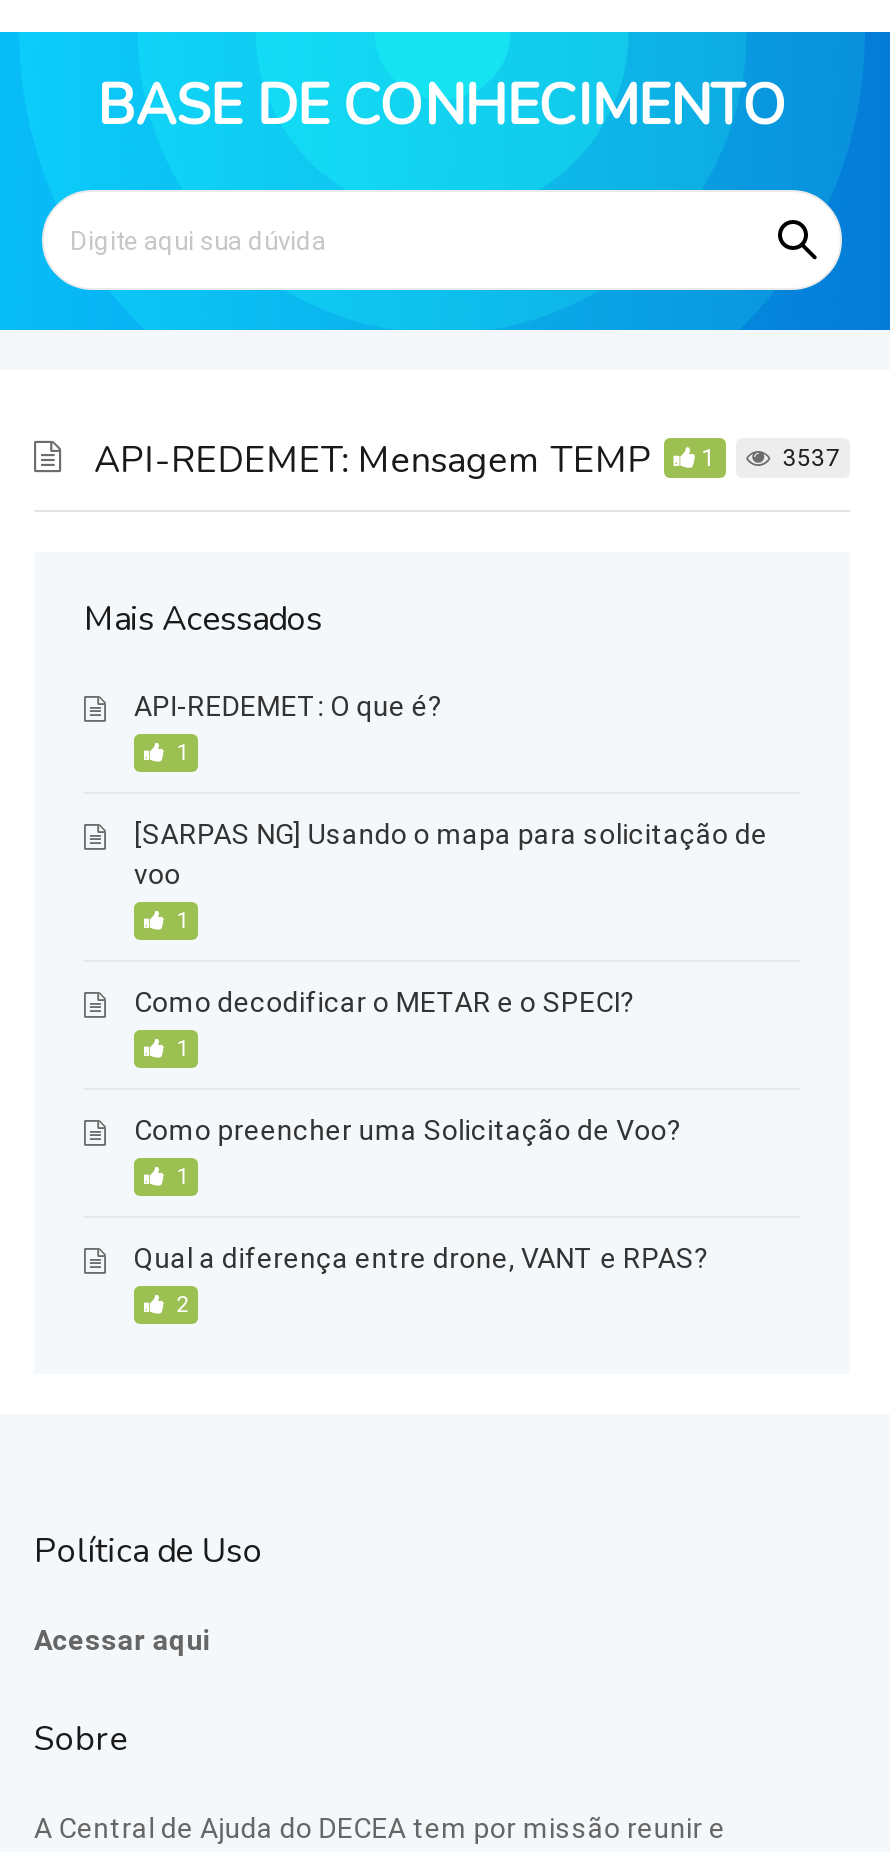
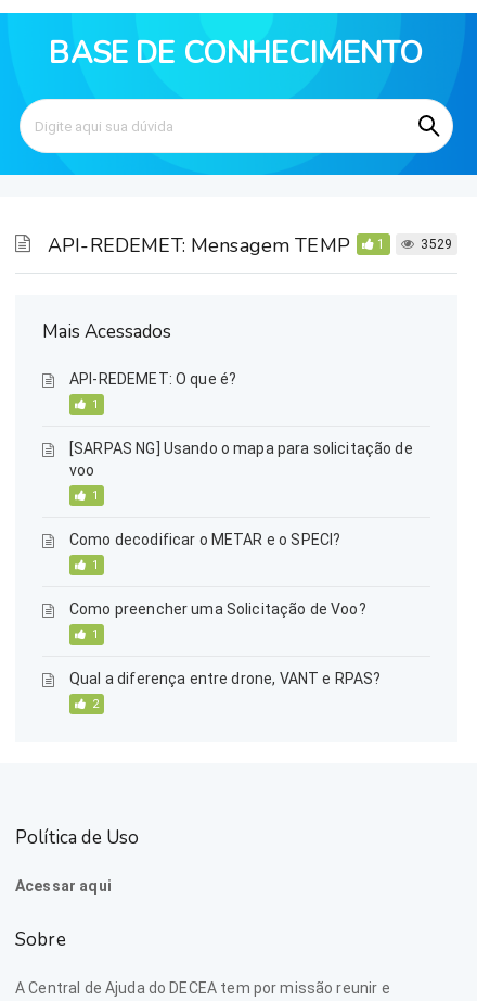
[776,444,840,472] 3537 -> [418,237,452,252] 3529

